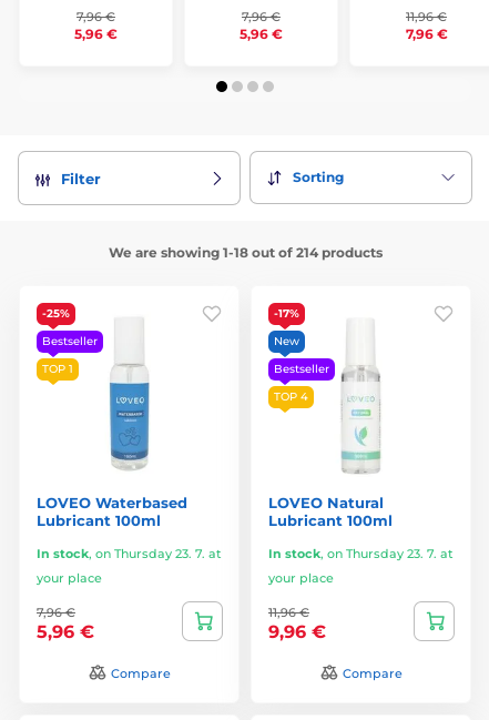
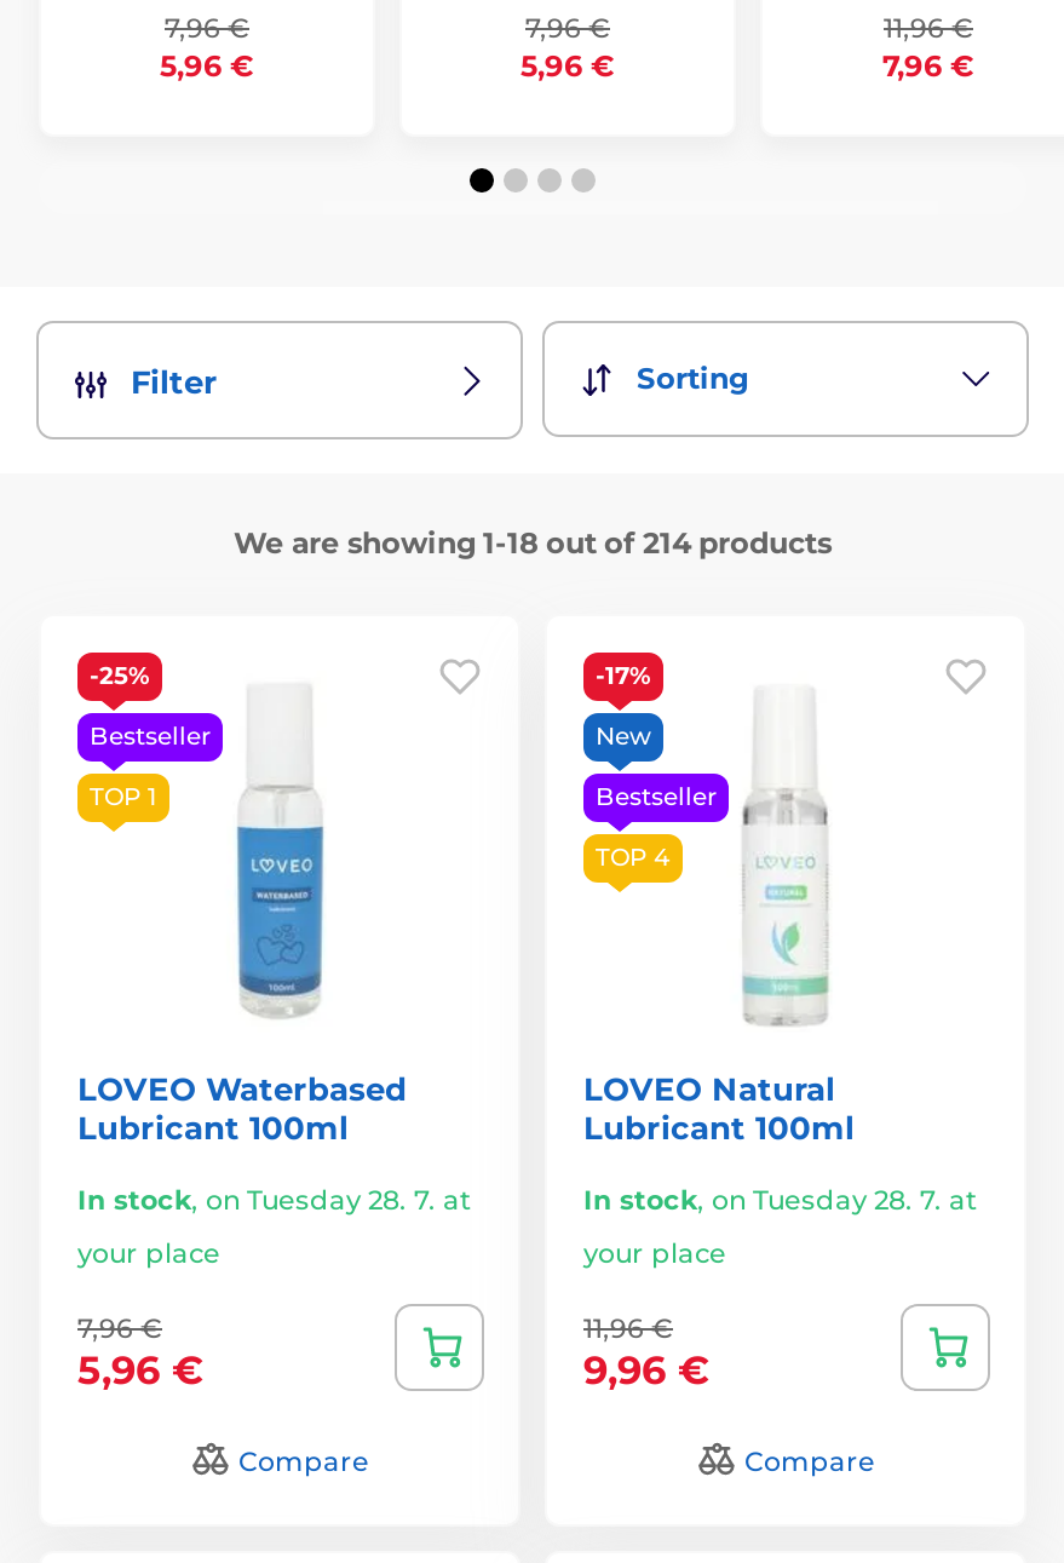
[37,545,222,561] In stock, on Thursday 23. 7. at -> [77,1182,472,1216] In stock, on Tuesday 28. 7. at
[268,545,454,561] In stock, on Thursday 23. 7. at -> [583,1182,978,1216] In stock, on Tuesday 28. 7. at

